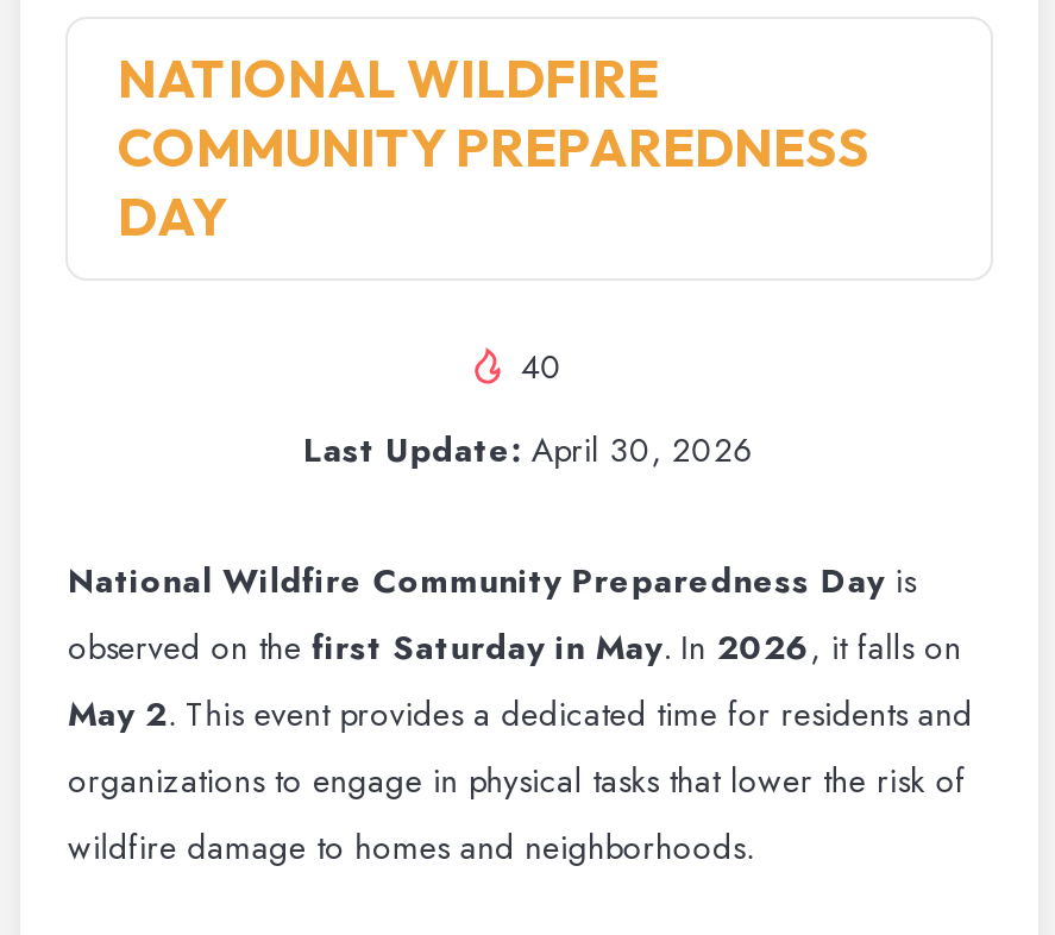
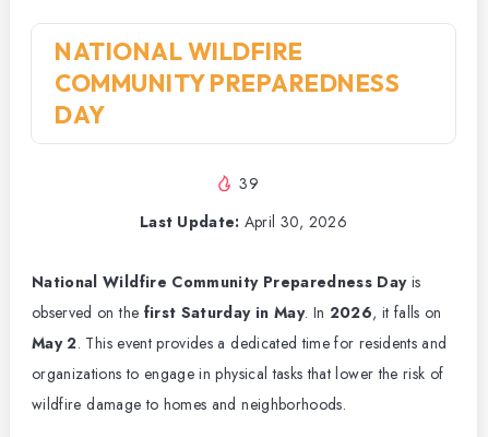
[510,342,563,389] 40 -> [235,172,259,194] 39

